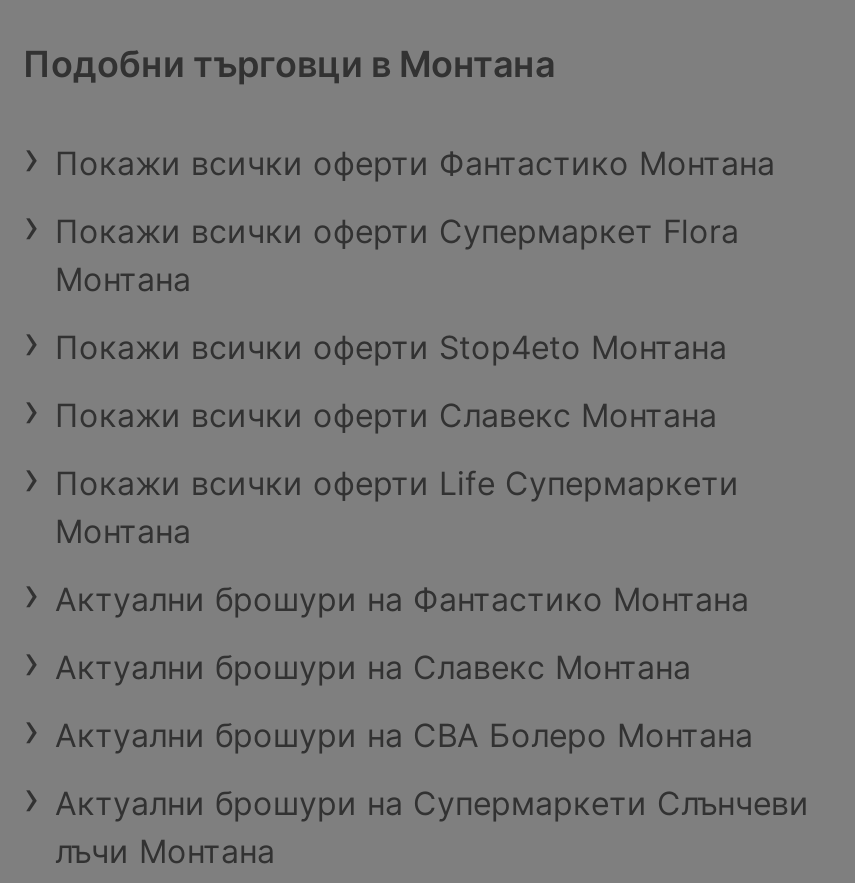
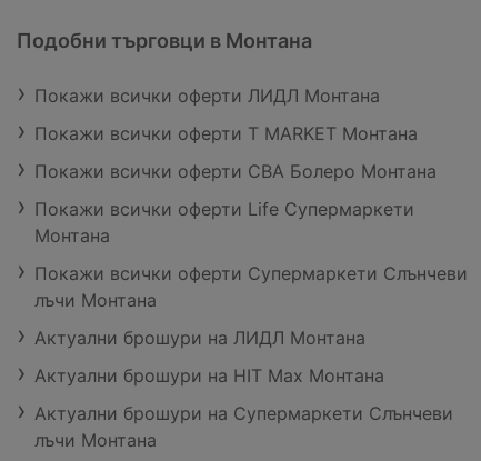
[55,143,775,435] Покажи всички оферти Фантастико Монтана | Покажи всички оферти Супермаркет Flora | Монтана | Покажи всички оферти Stop4eto Монтана | Покажи всички оферти Славекс Монтана -> [34,85,437,182] Покажи всички оферти ЛИДЛ Монтана | Покажи всички оферти T MARKET Монтана | Покажи всички оферти CBA Болеро Монтана
moved [55,463,739,551] -> [34,198,414,247]: Покажи всички оферти Life Супермаркети | Монтана
[55,579,749,619] Актуални брошури на Фантастико Монтана -> [34,262,468,311] Покажи всички оферти Супермаркети Слънчеви | лъчи Монтана
[55,647,691,687] Актуални брошури на Славекс Монтана -> [34,327,365,349] Актуални брошури на ЛИДЛ Монтана
[55,715,753,755] Актуални брошури на CBA Болеро Монтана -> [34,364,384,387] Актуални брошури на HIT Max Монтана

